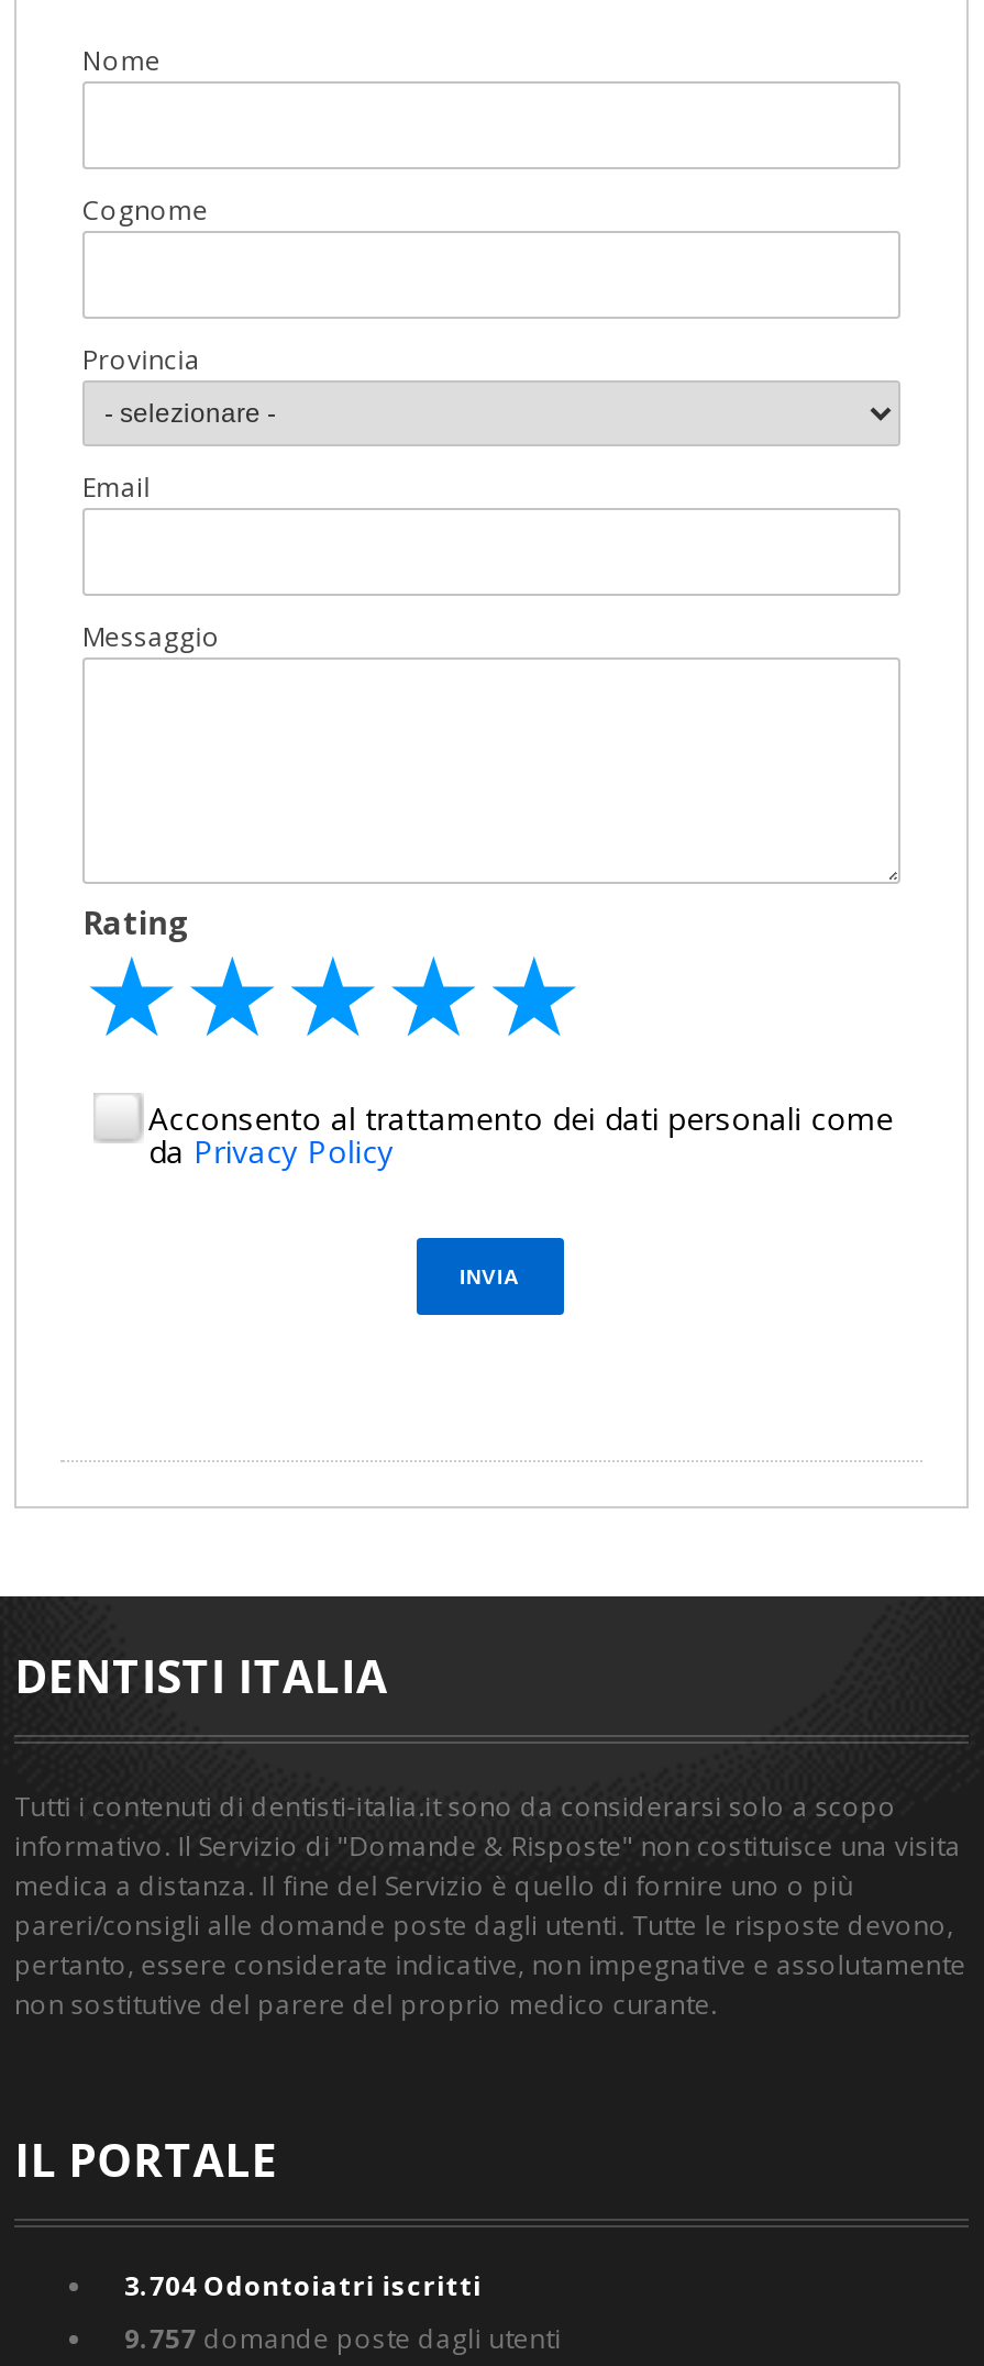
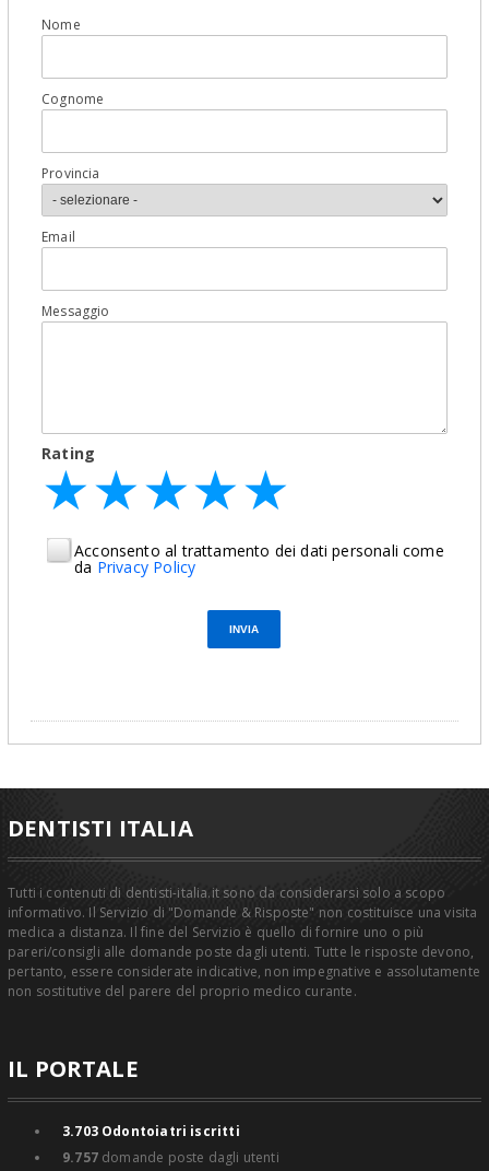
[124,2266,482,2304] 3.704 Odontoiatri iscritti -> [62,1121,240,1140] 3.703 Odontoiatri iscritti

